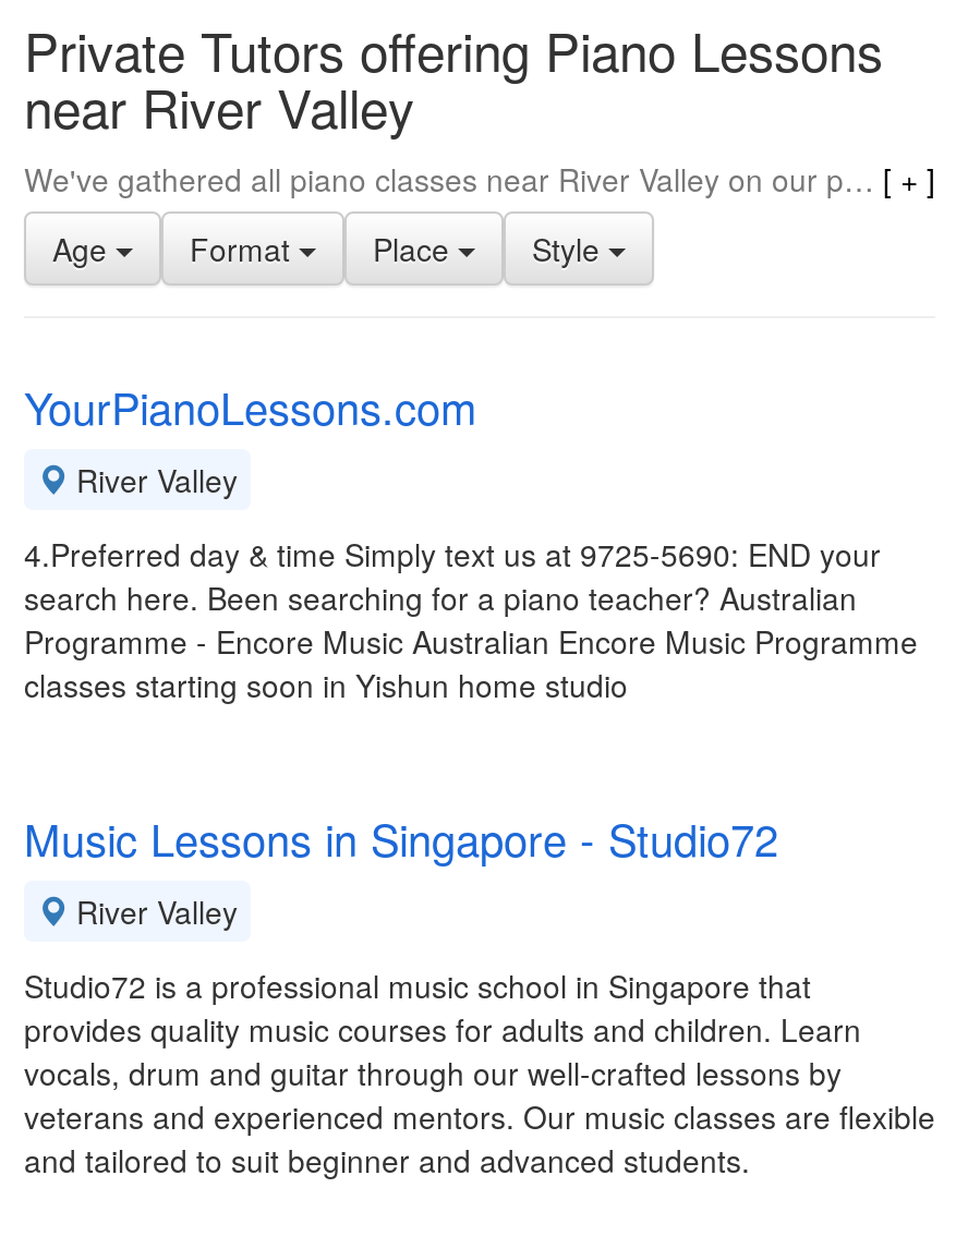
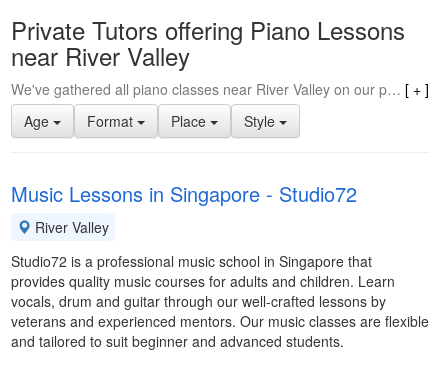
[24,375,918,706] YourPianoLessons.com | River Valley | 4.Preferred day & time Simply text us at 9725-5690: END your | search here. Been searching for a piano teacher? Australian | Programme - Encore Music Australian Encore Music Programme | classes starting soon in Yishun home studio -> none

